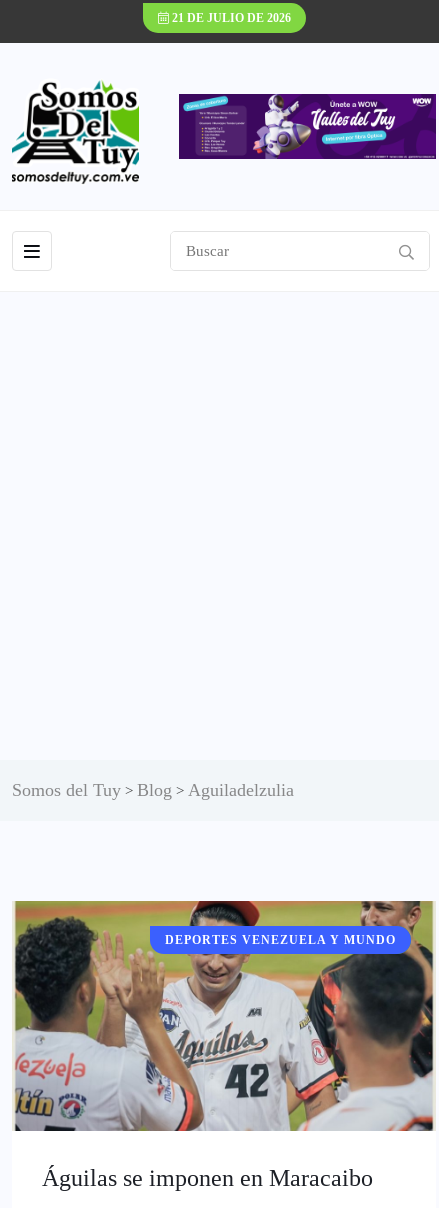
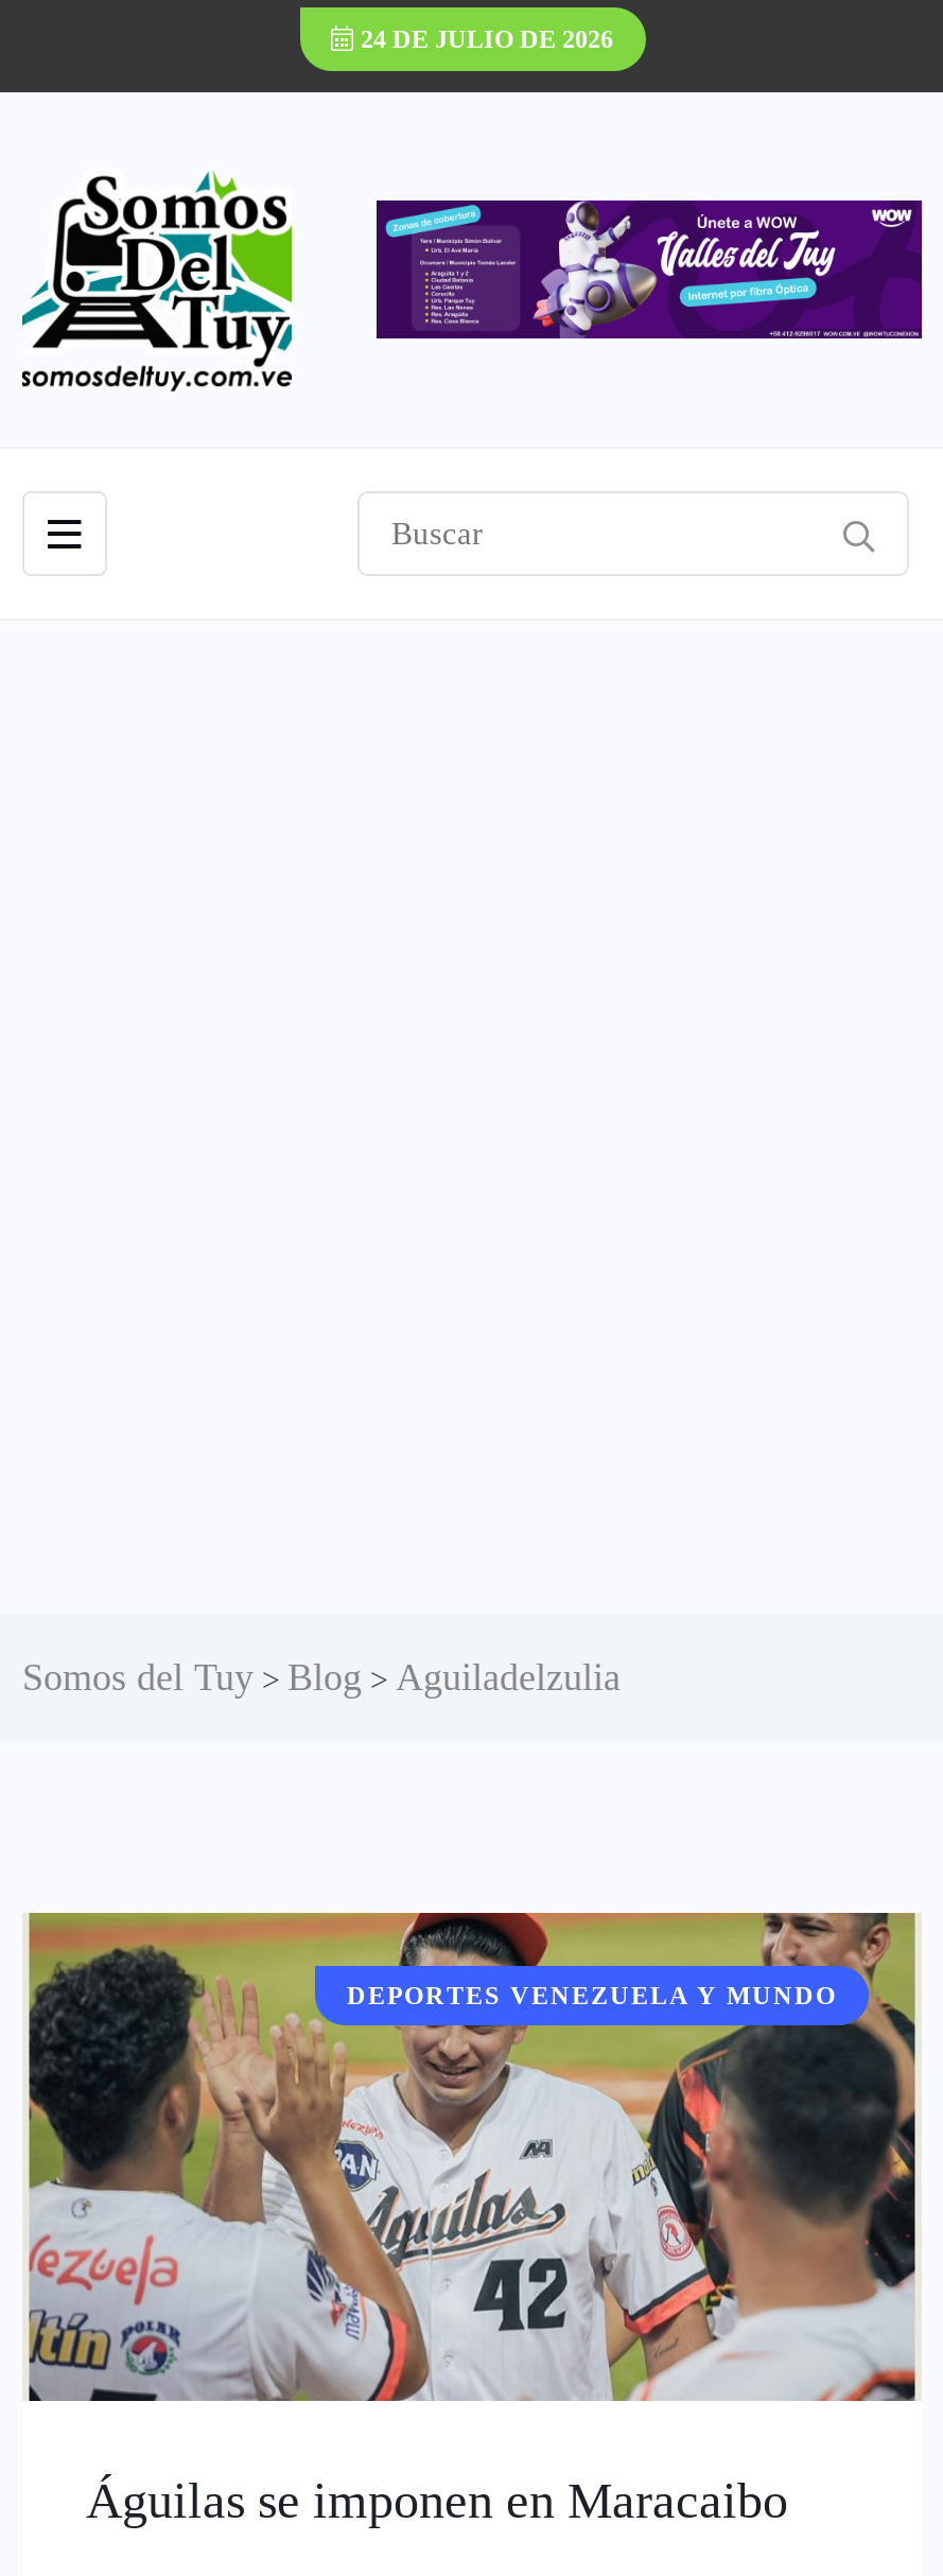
[168,11,290,25] 21 DE JULIO DE 2026 -> [354,24,613,54] 24 DE JULIO DE 2026

